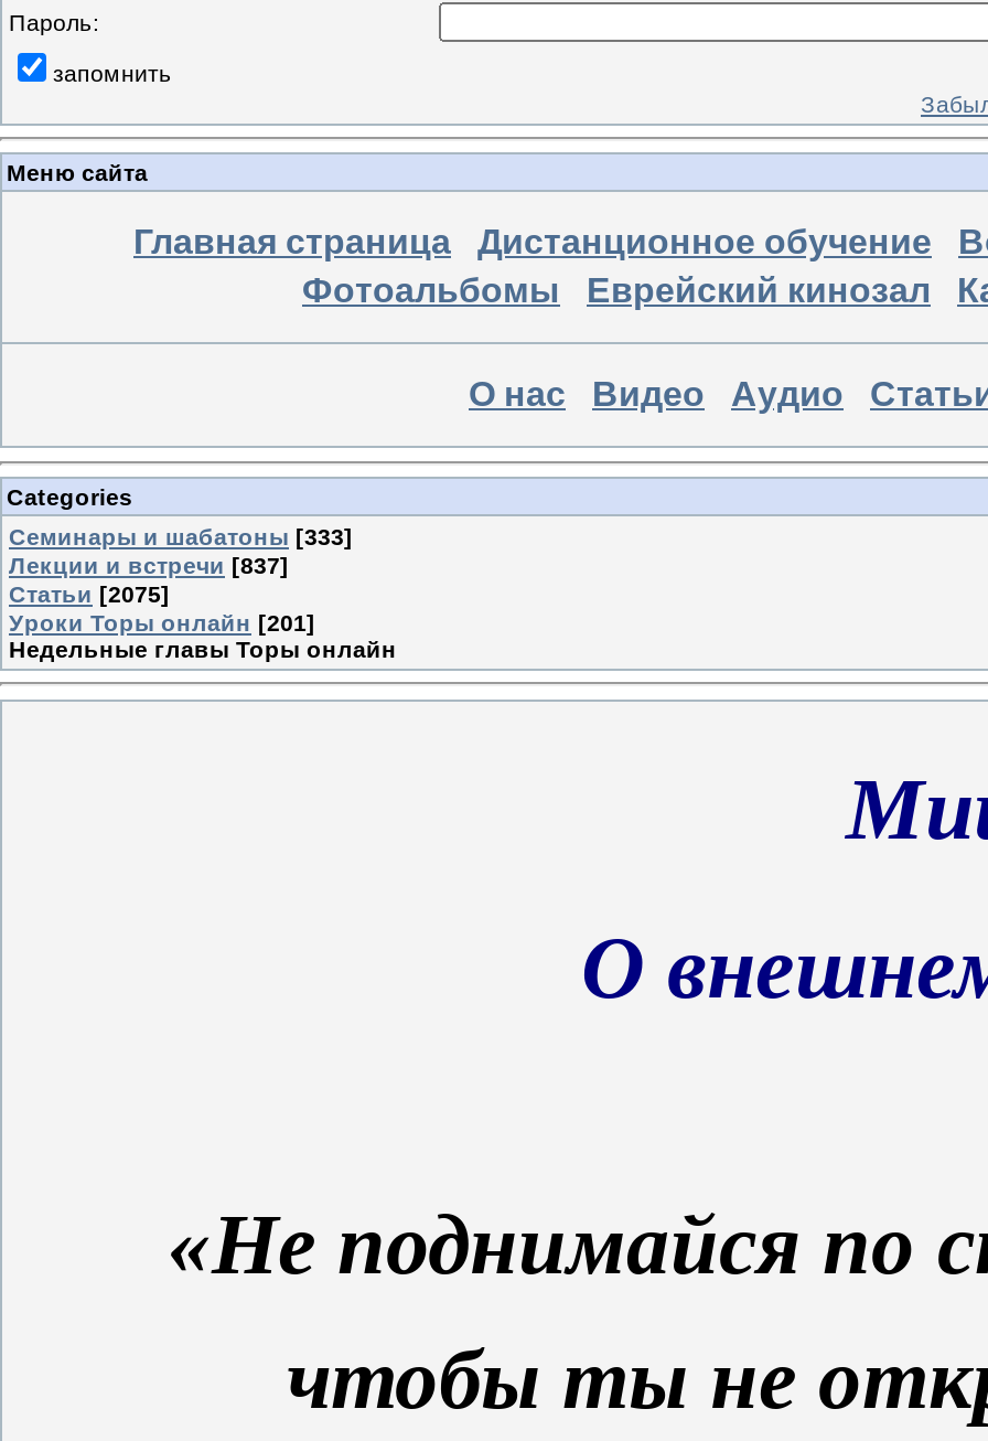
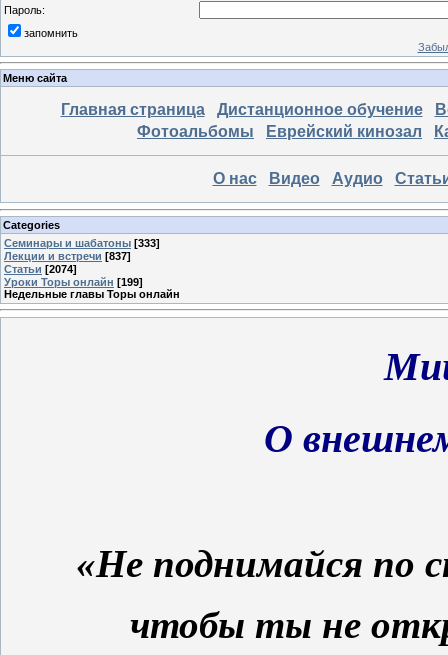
[9,580,170,607] Статьи [2075] -> [4,263,77,275] Статьи [2074]
[9,609,315,636] Уроки Торы онлайн [201] -> [4,276,143,288] Уроки Торы онлайн [199]

